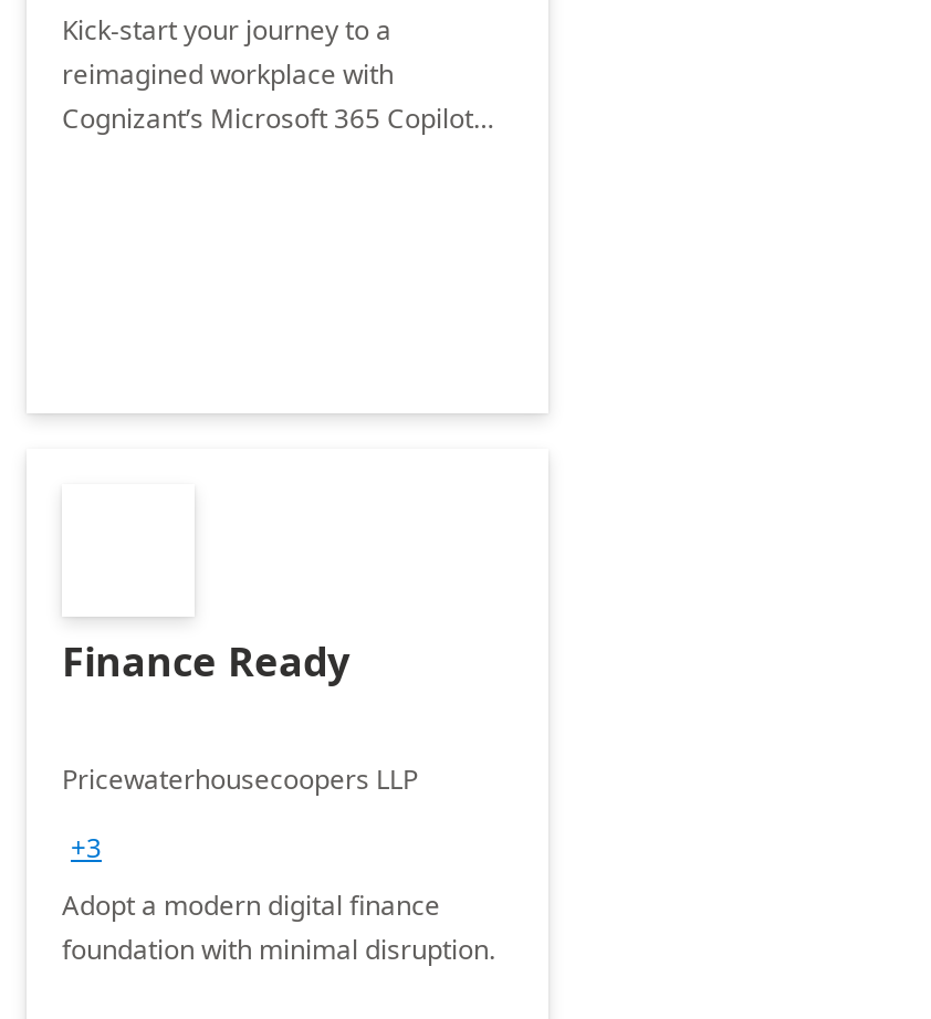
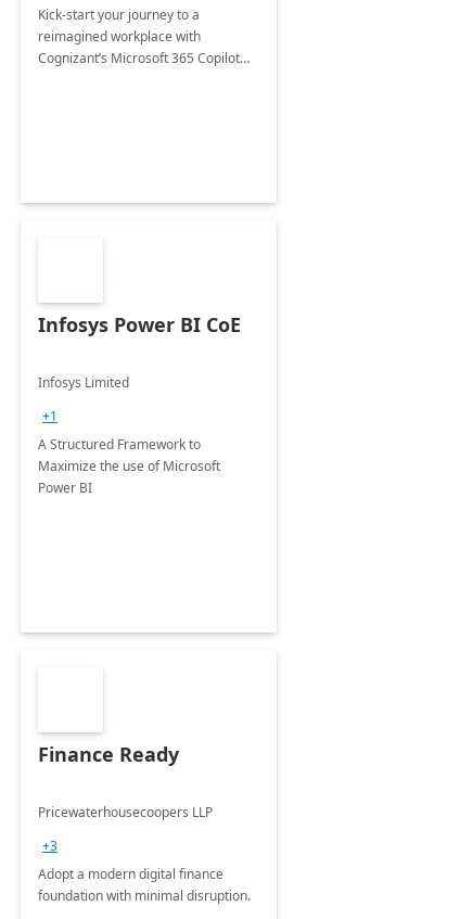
none -> [38,311,241,497] Infosys Power BI CoE | Infosys Limited | +1 | A Structured Framework to | Maximize the use of Microsoft | Power BI

